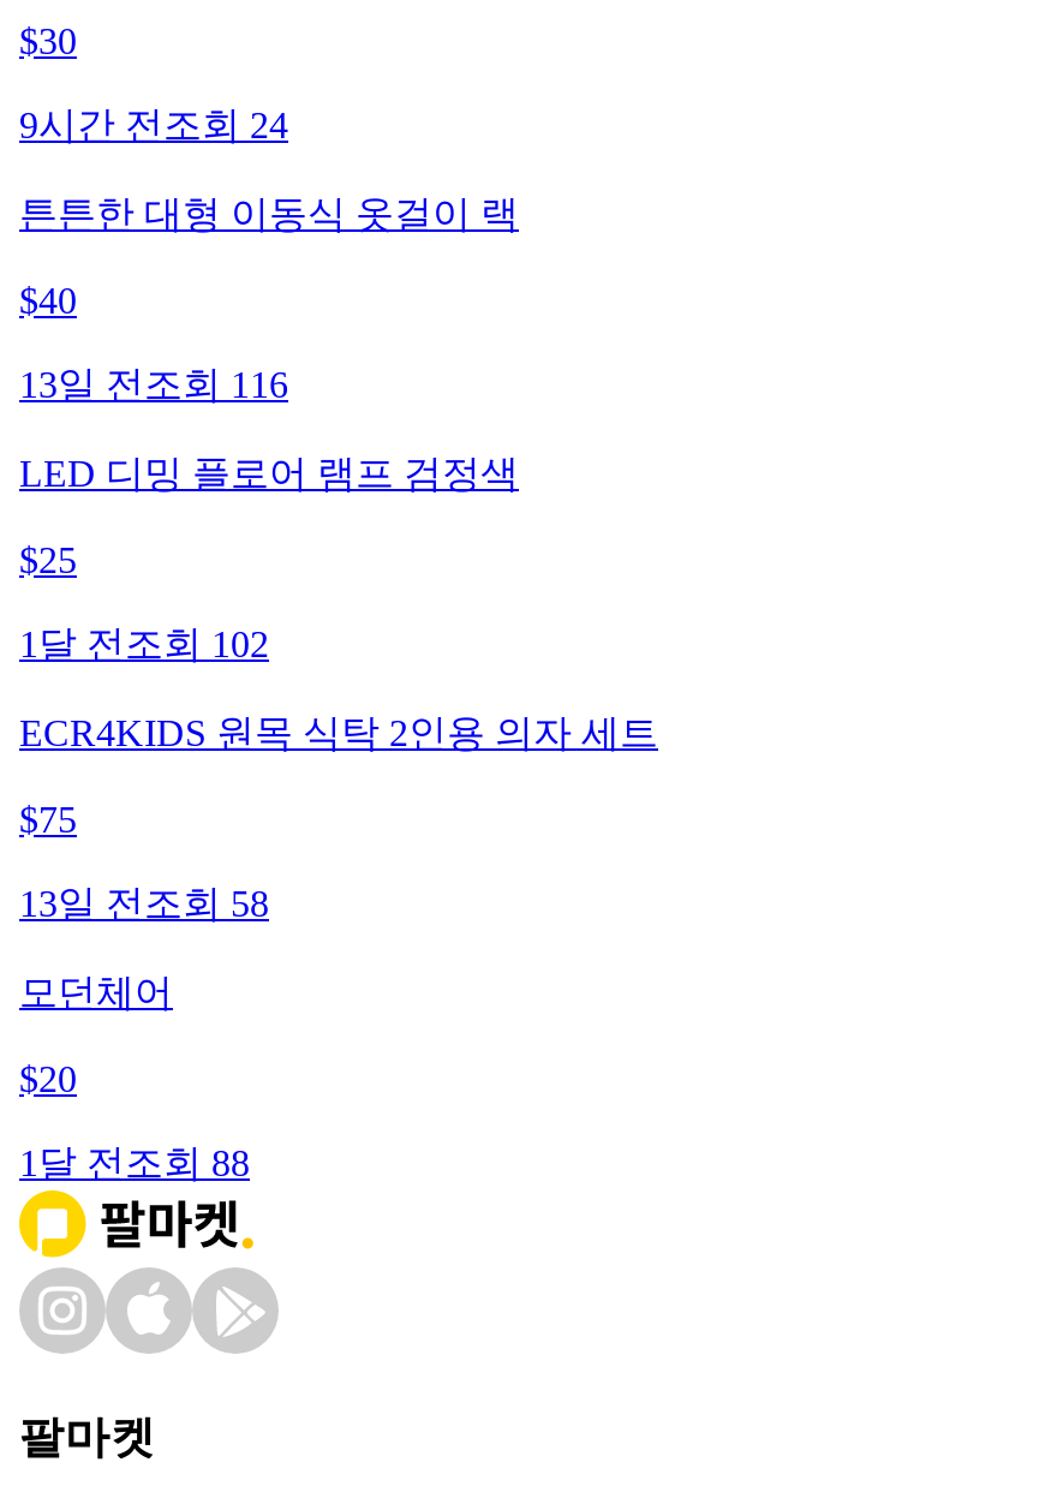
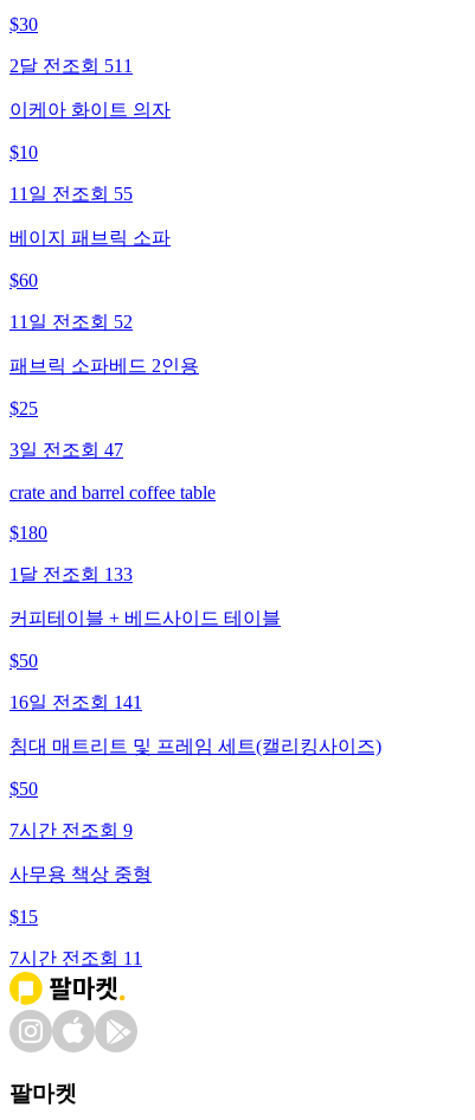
[19,104,519,493] 9시간 전 조회 24 | 튼튼한 대형 이동식 옷걸이 랙 | $40 | 13일 전 조회 116 | LED 디밍 플로어 램프 검정색 -> [9,55,199,375] 2달 전 조회 511 | 이케아 화이트 의자 | $10 | 11일 전 조회 55 | 베이지 패브릭 소파 | $60 | 11일 전 조회 52 | 패브릭 소파베드 2인용
[19,623,658,1182] 1달 전 조회 102 | ECR4KIDS 원목 식탁 2인용 의자 세트 | $75 | 13일 전 조회 58 | 모던체어 | $20 | 1달 전 조회 88 -> [9,439,381,968] 3일 전 조회 47 | crate and barrel coffee table | $180 | 1달 전 조회 133 | 커피테이블 + 베드사이드 테이블 | $50 | 16일 전 조회 141 | 침대 매트리트 및 프레임 세트(캘리킹사이즈) | $50 | 7시간 전 조회 9 | 사무용 책상 중형 | $15 | 7시간 전 조회 11

